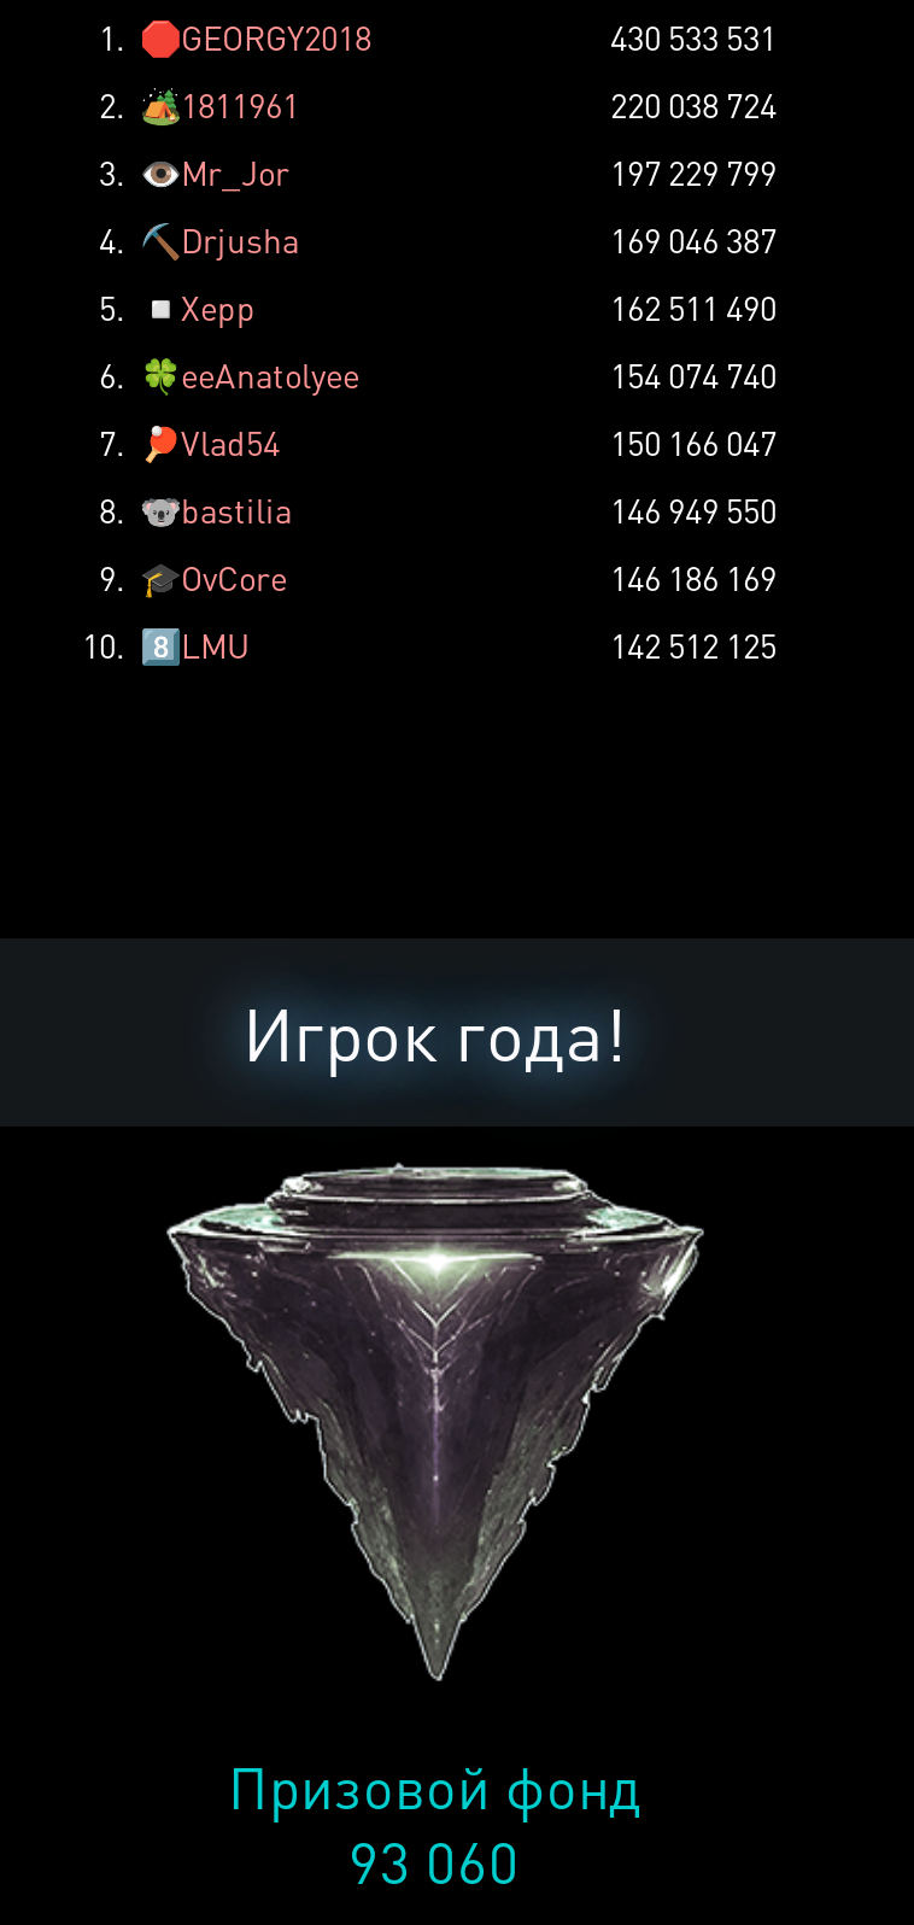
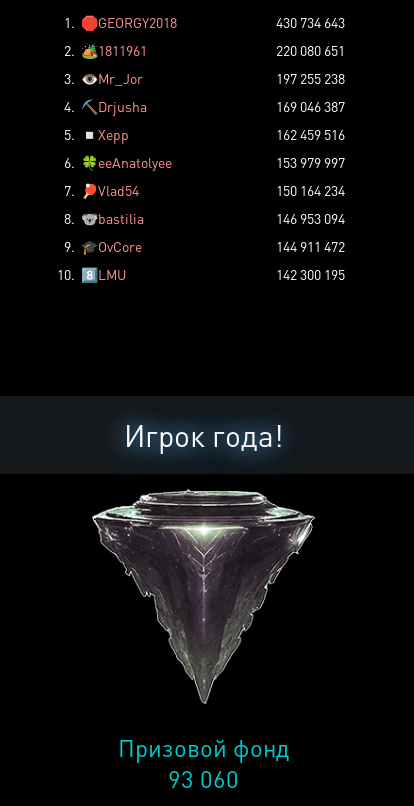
[610,14,777,58] 430 533 531 -> [276,13,345,31] 430 734 643
[610,82,777,125] 220 038 724 -> [276,41,345,59] 220 080 651
[610,150,777,193] 197 229 799 -> [276,69,345,87] 197 255 238
[610,285,777,328] 162 511 490 -> [276,125,345,143] 162 459 516
[610,352,777,396] 154 074 740 -> [276,153,345,171] 153 979 997
[610,420,777,463] 150 166 047 -> [276,181,345,199] 150 164 234
[610,487,777,531] 146 949 550 -> [276,209,345,227] 146 953 094
[610,555,777,598] 146 186 169 -> [276,237,345,255] 144 911 472
[610,622,777,666] 142 512 125 -> [276,265,345,283] 142 300 195

